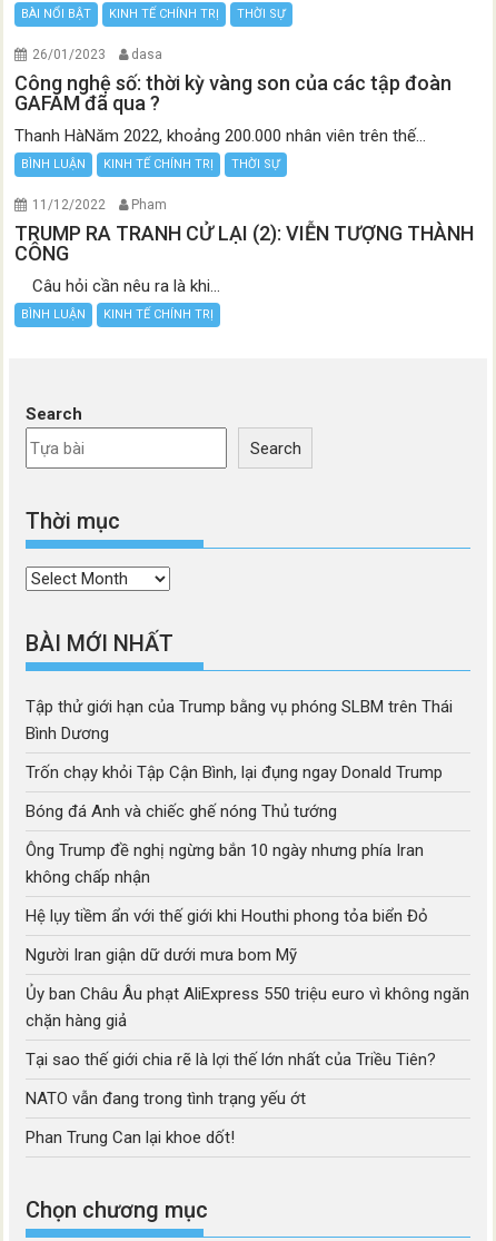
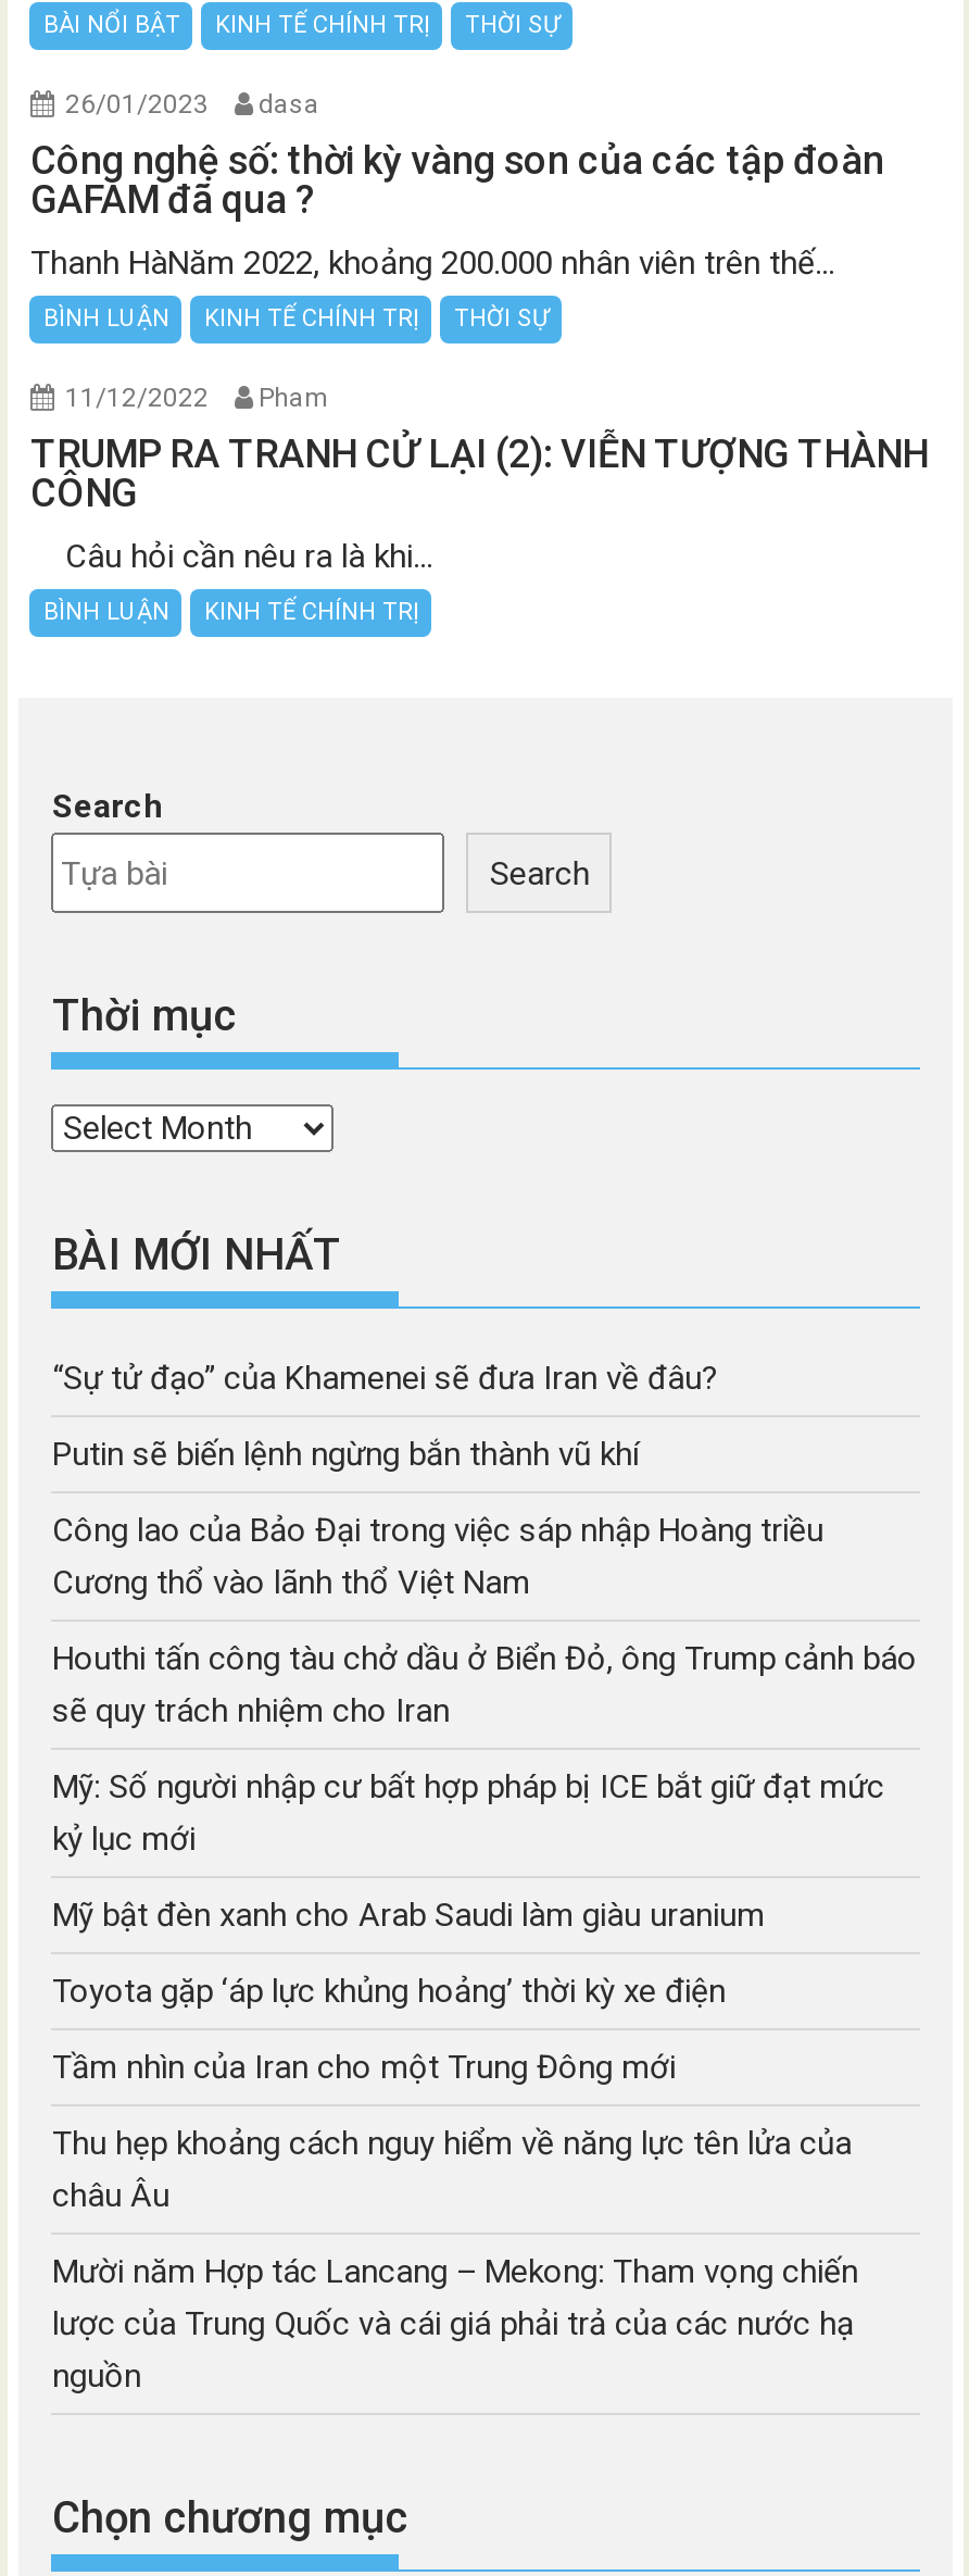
[26,697,453,744] Tập thử giới hạn của Trump bằng vụ phóng SLBM trên Thái | Bình Dương -> [52,1359,719,1398] “Sự tử đạo” của Khamenei sẽ đưa Iran về đâu?
[26,763,443,783] Trốn chạy khỏi Tập Cận Bình, lại đụng ngay Donald Trump -> [52,1435,639,1474] Putin sẽ biến lệnh ngừng bắn thành vũ khí
[26,802,338,822] Bóng đá Anh và chiếc ghế nóng Thủ tướng -> [52,1511,823,1603] Công lao của Bảo Đại trong việc sáp nhập Hoàng triều | Cương thổ vào lãnh thổ Việt Nam
[26,841,424,887] Ông Trump đề nghị ngừng bắn 10 ngày nhưng phía Iran | không chấp nhận -> [52,1640,917,1731] Houthi tấn công tàu chở dầu ở Biển Đỏ, ông Trump cảnh báo | sẽ quy trách nhiệm cho Iran
[26,906,429,926] Hệ lụy tiềm ẩn với thế giới khi Houthi phong tỏa biển Đỏ -> [52,1768,884,1859] Mỹ: Số người nhập cư bất hợp pháp bị ICE bắt giữ đạt mức | kỷ lục mới
[26,945,297,965] Người Iran giận dữ dưới mưa bom Mỹ -> [52,1896,765,1935] Mỹ bật đèn xanh cho Arab Saudi làm giàu uranium
[26,984,470,1031] Ủy ban Châu Âu phạt AliExpress 550 triệu euro vì không ngăn | chặn hàng giả -> [52,1972,726,2011] Toyota gặp ‘áp lực khủng hoảng’ thời kỳ xe điện
[26,1050,437,1070] Tại sao thế giới chia rẽ là lợi thế lớn nhất của Triều Tiên? -> [52,2048,676,2087] Tầm nhìn của Iran cho một Trung Đông mới
[26,1089,306,1109] NATO vẫn đang trong tình trạng yếu ớt -> [52,2124,852,2216] Thu hẹp khoảng cách nguy hiểm về năng lực tên lửa của | châu Âu
[26,1128,235,1148] Phan Trung Can lại khoe dốt! -> [52,2253,858,2396] Mười năm Hợp tác Lancang – Mekong: Tham vọng chiến | lược của Trung Quốc và cái giá phải trả của các nước hạ | nguồn

